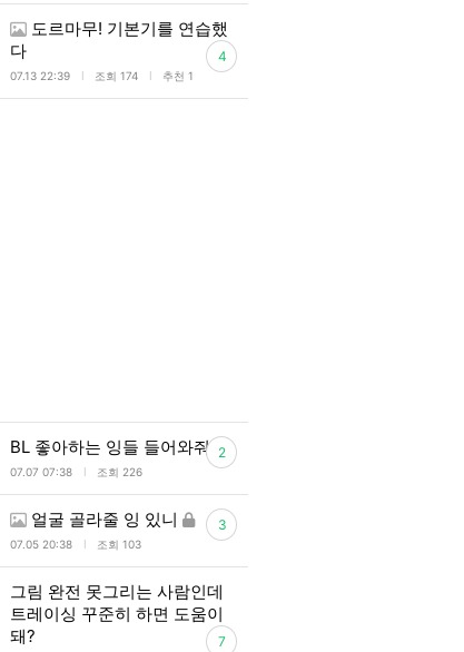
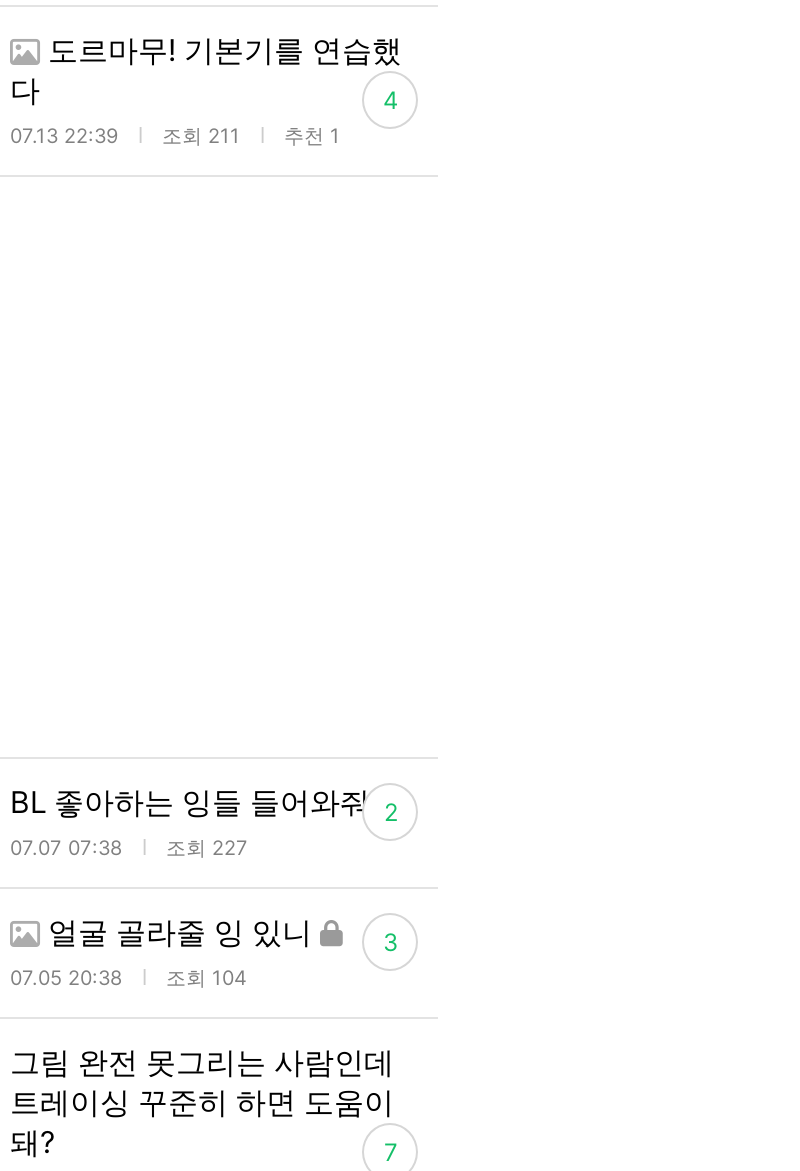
[10,69,194,82] 07.13 22:39 조회 174 추천 1 -> [10,123,340,147] 07.13 22:39 조회 211 추천 1
[10,465,142,478] 07.07 07:38 조회 226 -> [10,835,248,859] 07.07 07:38 조회 227
[10,537,141,551] 07.05 20:38 조회 103 -> [10,965,246,989] 07.05 20:38 조회 104

